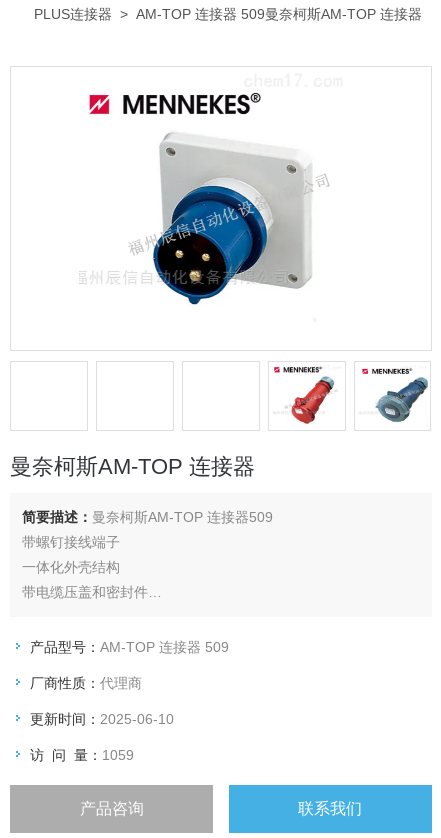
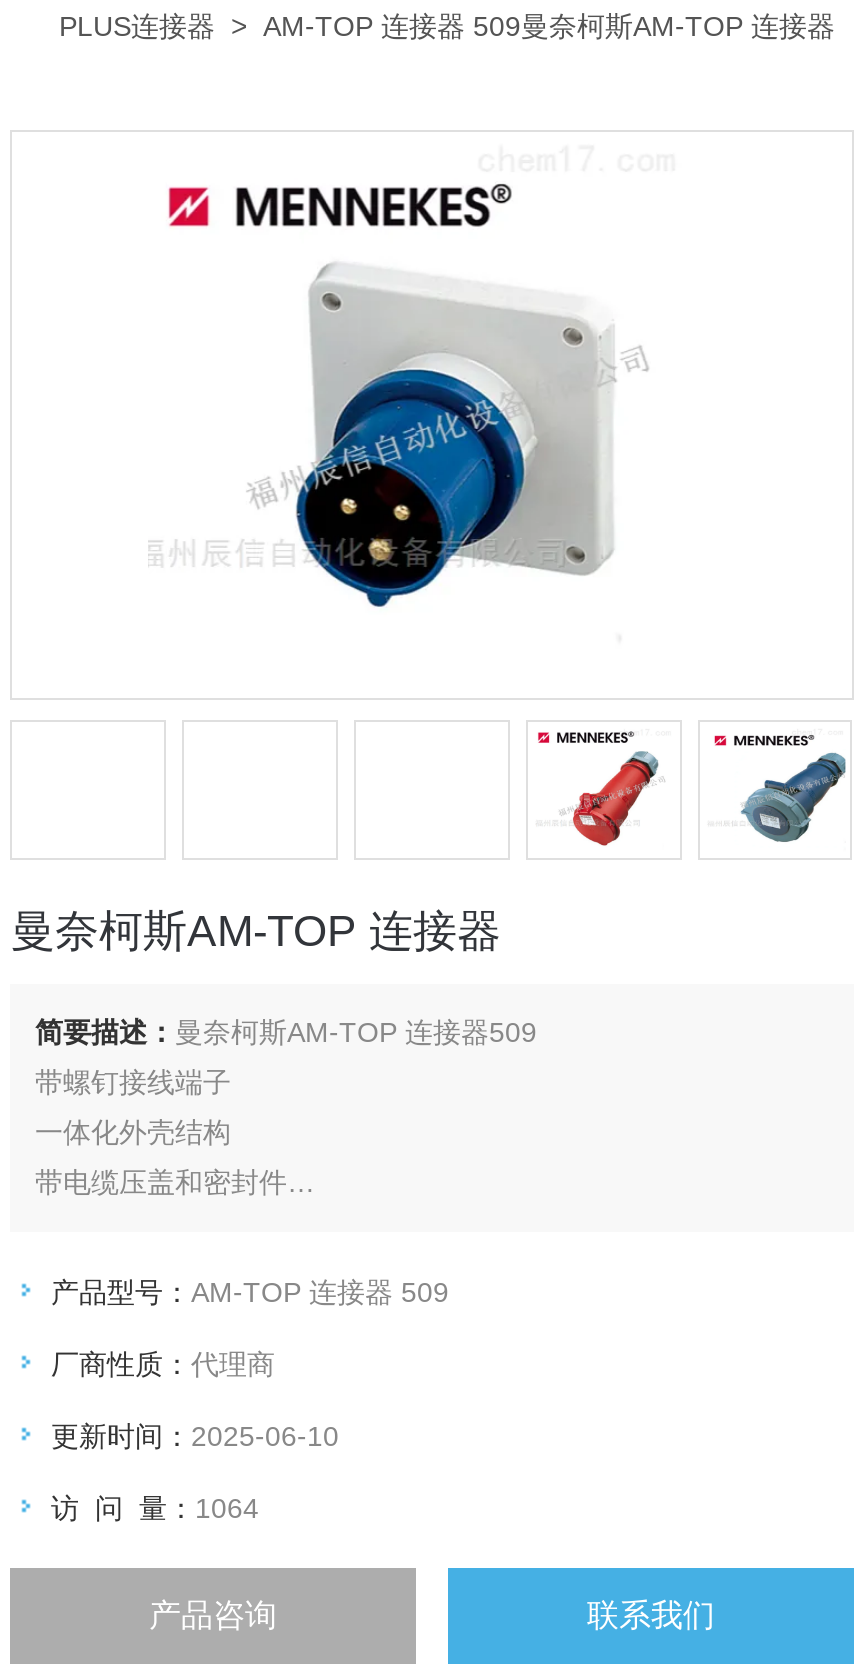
[30,747,134,763] 访 问 量：1059 -> [51,1492,259,1524] 访 问 量：1064

